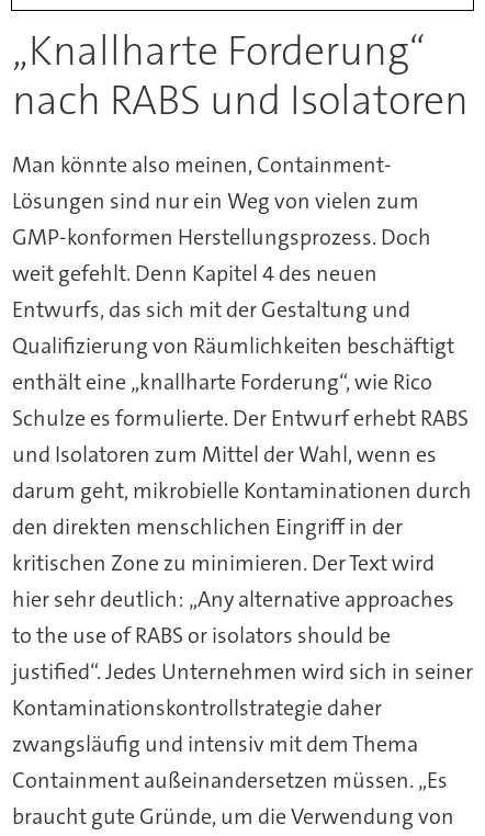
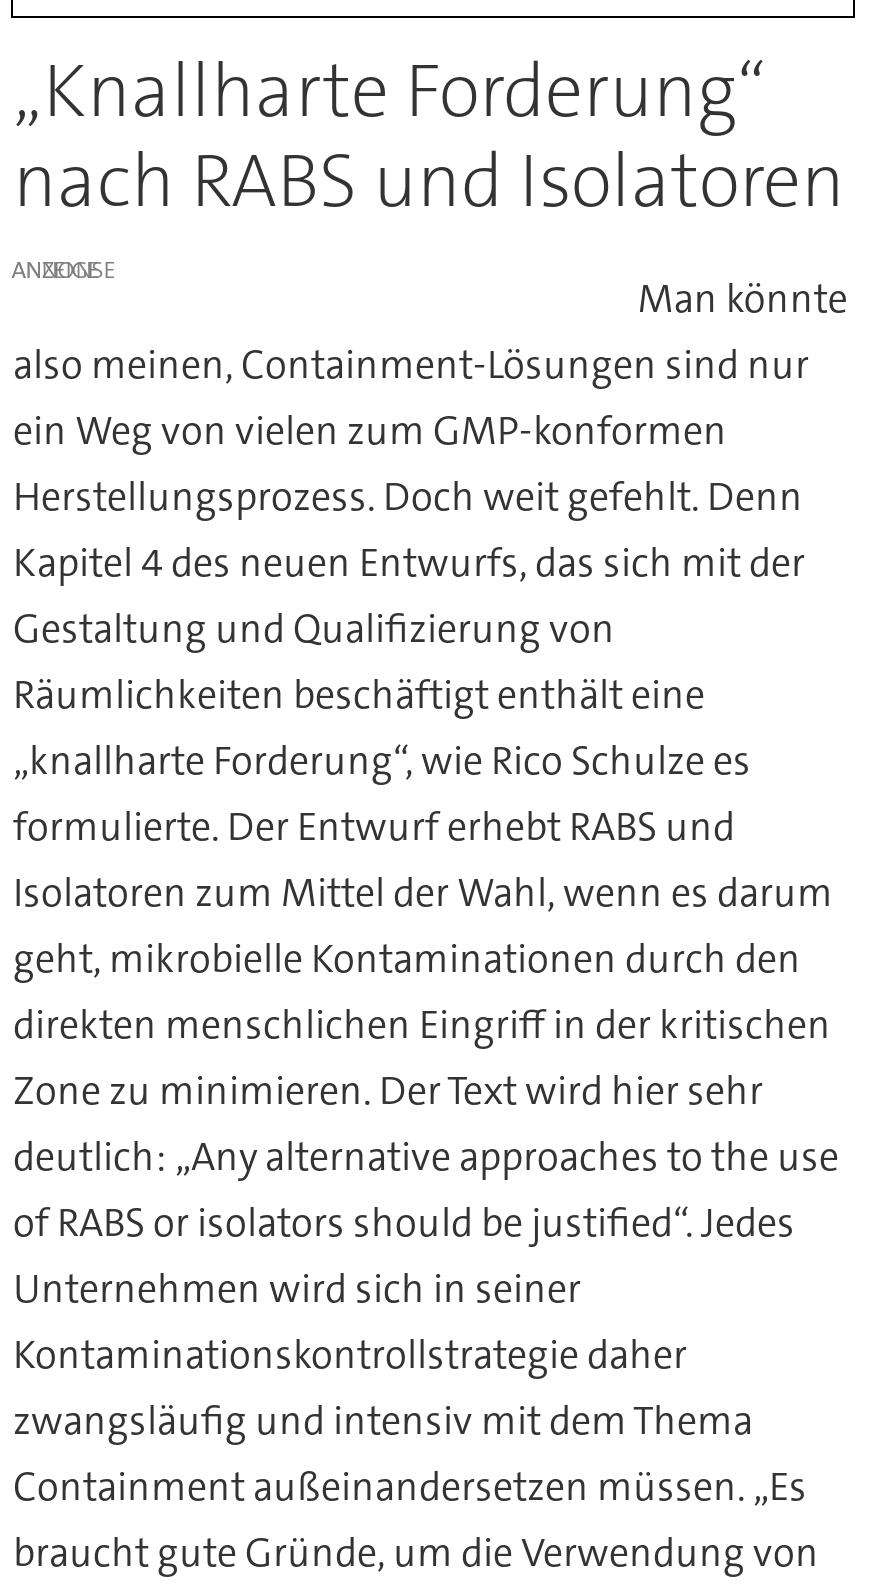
[12,150,473,685] Man könnte also meinen, Containment- | Lösungen sind nur ein Weg von vielen zum | GMP-konformen Herstellungsprozess. Doch | weit gefehlt. Denn Kapitel 4 des neuen | Entwurfs, das sich mit der Gestaltung und | Qualifizierung von Räumlichkeiten beschäftigt | enthält eine „knallharte Forderung“, wie Rico | Schulze es formulierte. Der Entwurf erhebt RABS | und Isolatoren zum Mittel der Wahl, wenn es | darum geht, mikrobielle Kontaminationen durch | den direkten menschlichen Eingriff in der | kritischen Zone zu minimieren. Der Text wird | hier sehr deutlich: „Any alternative approaches | to the use of RABS or isolators should be | justified“. Jedes Unternehmen wird sich in seiner -> [11,254,848,1314] ANZEIGE | Man könnte | also meinen, Containment-Lösungen sind nur | ein Weg von vielen zum GMP-konformen | Herstellungsprozess. Doch weit gefehlt. Denn | Kapitel 4 des neuen Entwurfs, das sich mit der | Gestaltung und Qualifizierung von | Räumlichkeiten beschäftigt enthält eine | „knallharte Forderung“, wie Rico Schulze es | formulierte. Der Entwurf erhebt RABS und | Isolatoren zum Mittel der Wahl, wenn es darum | geht, mikrobielle Kontaminationen durch den | direkten menschlichen Eingriff in der kritischen | Zone zu minimieren. Der Text wird hier sehr | deutlich: „Any alternative approaches to the use | of RABS or isolators should be justified“. Jedes | Unternehmen wird sich in seiner

